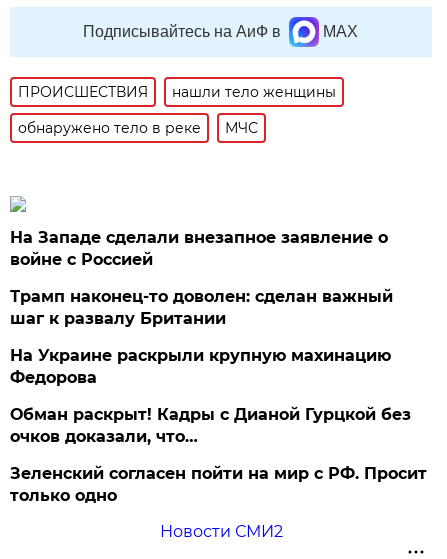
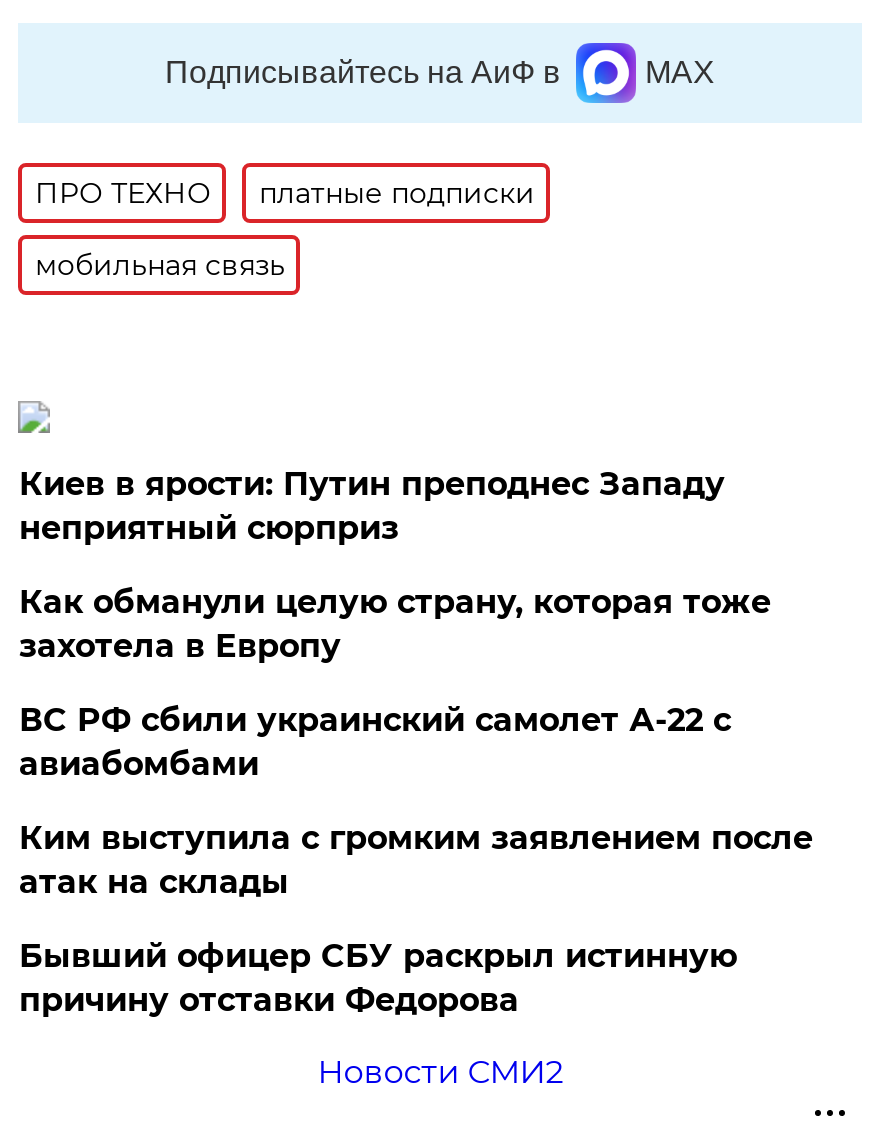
[18,83,336,101] ПРОИСШЕСТВИЯ | нашли тело женщины -> [35,175,535,211] ПРО ТЕХНО | платные подписки
[18,119,258,137] обнаружено тело в реке | МЧС -> [35,247,285,283] мобильная связь
[10,228,388,269] На Западе сделали внезапное заявление о | войне с Россией -> [19,465,725,547] Киев в ярости: Путин преподнес Западу | неприятный сюрприз
[10,287,393,328] Трамп наконец-то доволен: сделан важный | шаг к развалу Британии -> [19,583,771,665] Как обманули целую страну, которая тоже | захотела в Европу
[10,346,391,387] На Украине раскрыли крупную махинацию | Федорова -> [19,701,731,783] ВС РФ сбили украинский самолет А-22 с | авиабомбами
[10,405,411,446] Обман раскрыт! Кадры с Дианой Гурцкой без | очков доказали, что… -> [19,819,813,901] Ким выступила с громким заявлением после | атак на склады
[10,464,427,505] Зеленский согласен пойти на мир с РФ. Просит | только одно -> [19,937,737,1019] Бывший офицер СБУ раскрыл истинную | причину отставки Федорова

